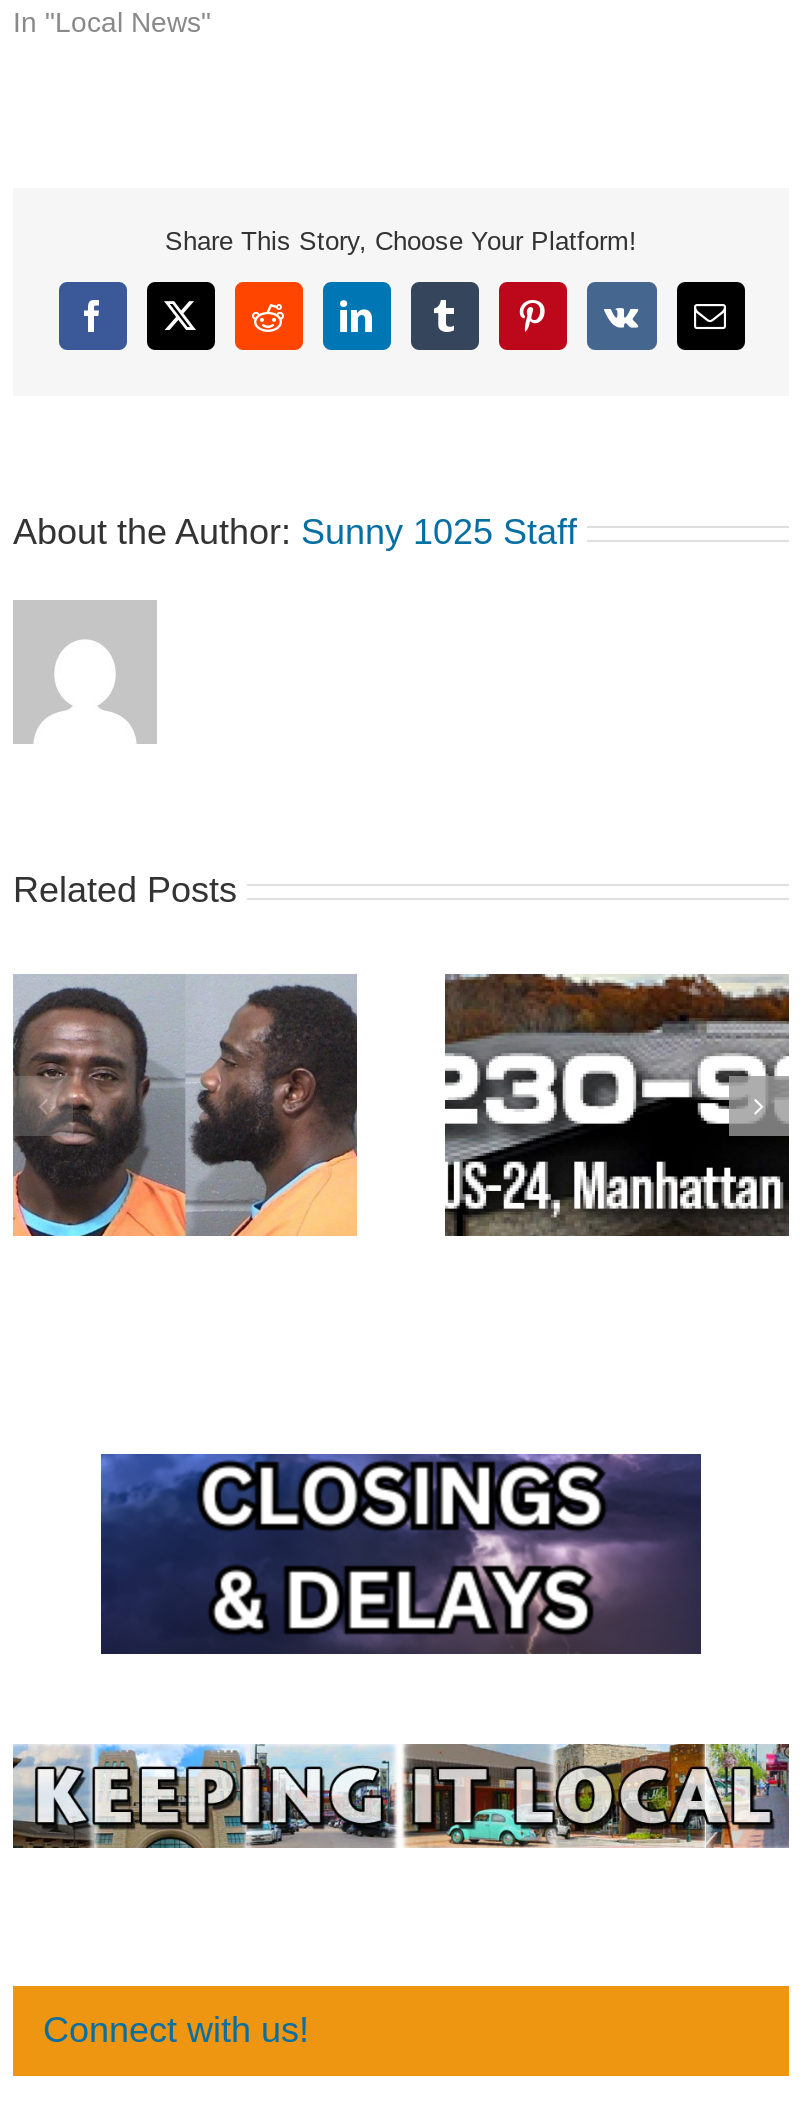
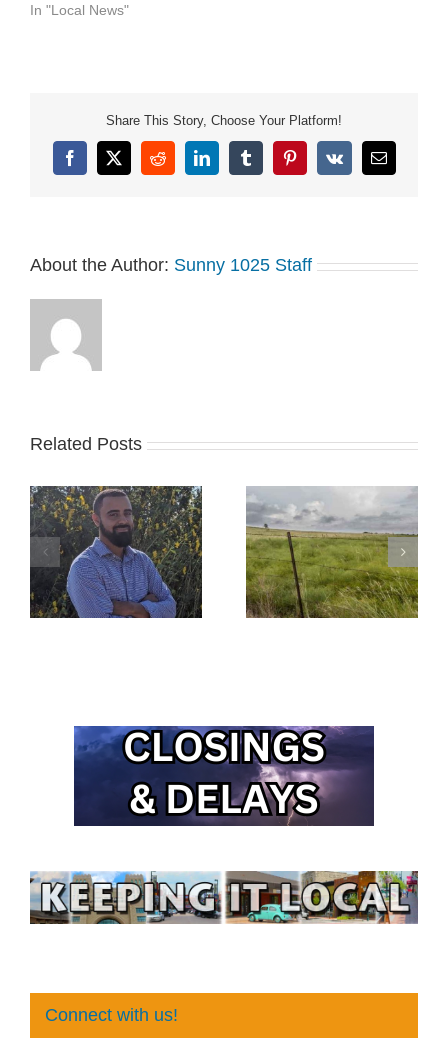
[11,972,359,1238] [image] -> [29,485,203,619] [image]
[443,974,791,1238] [image] -> [245,487,419,619] [image]

